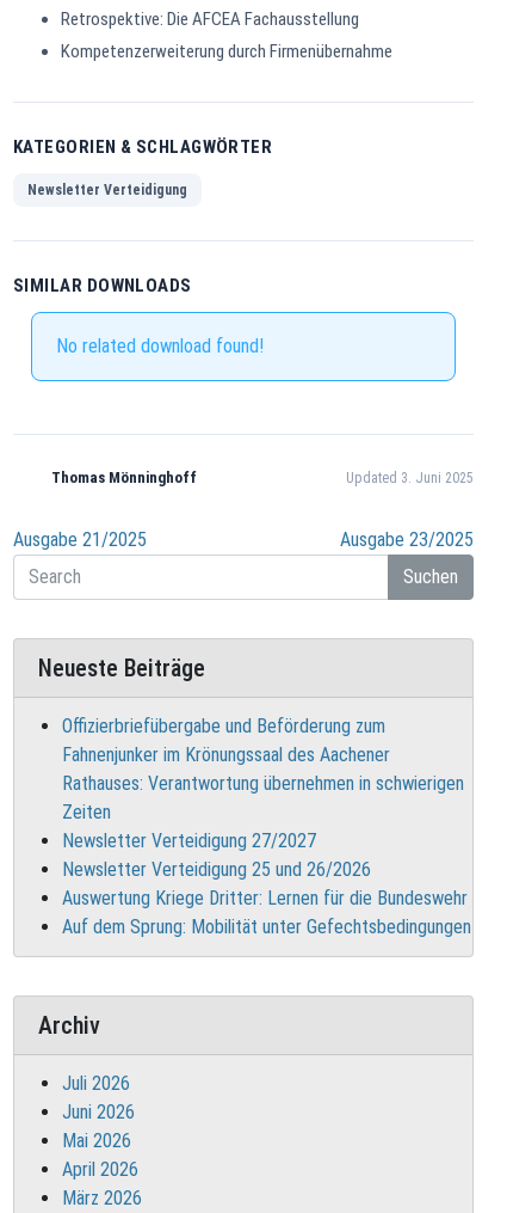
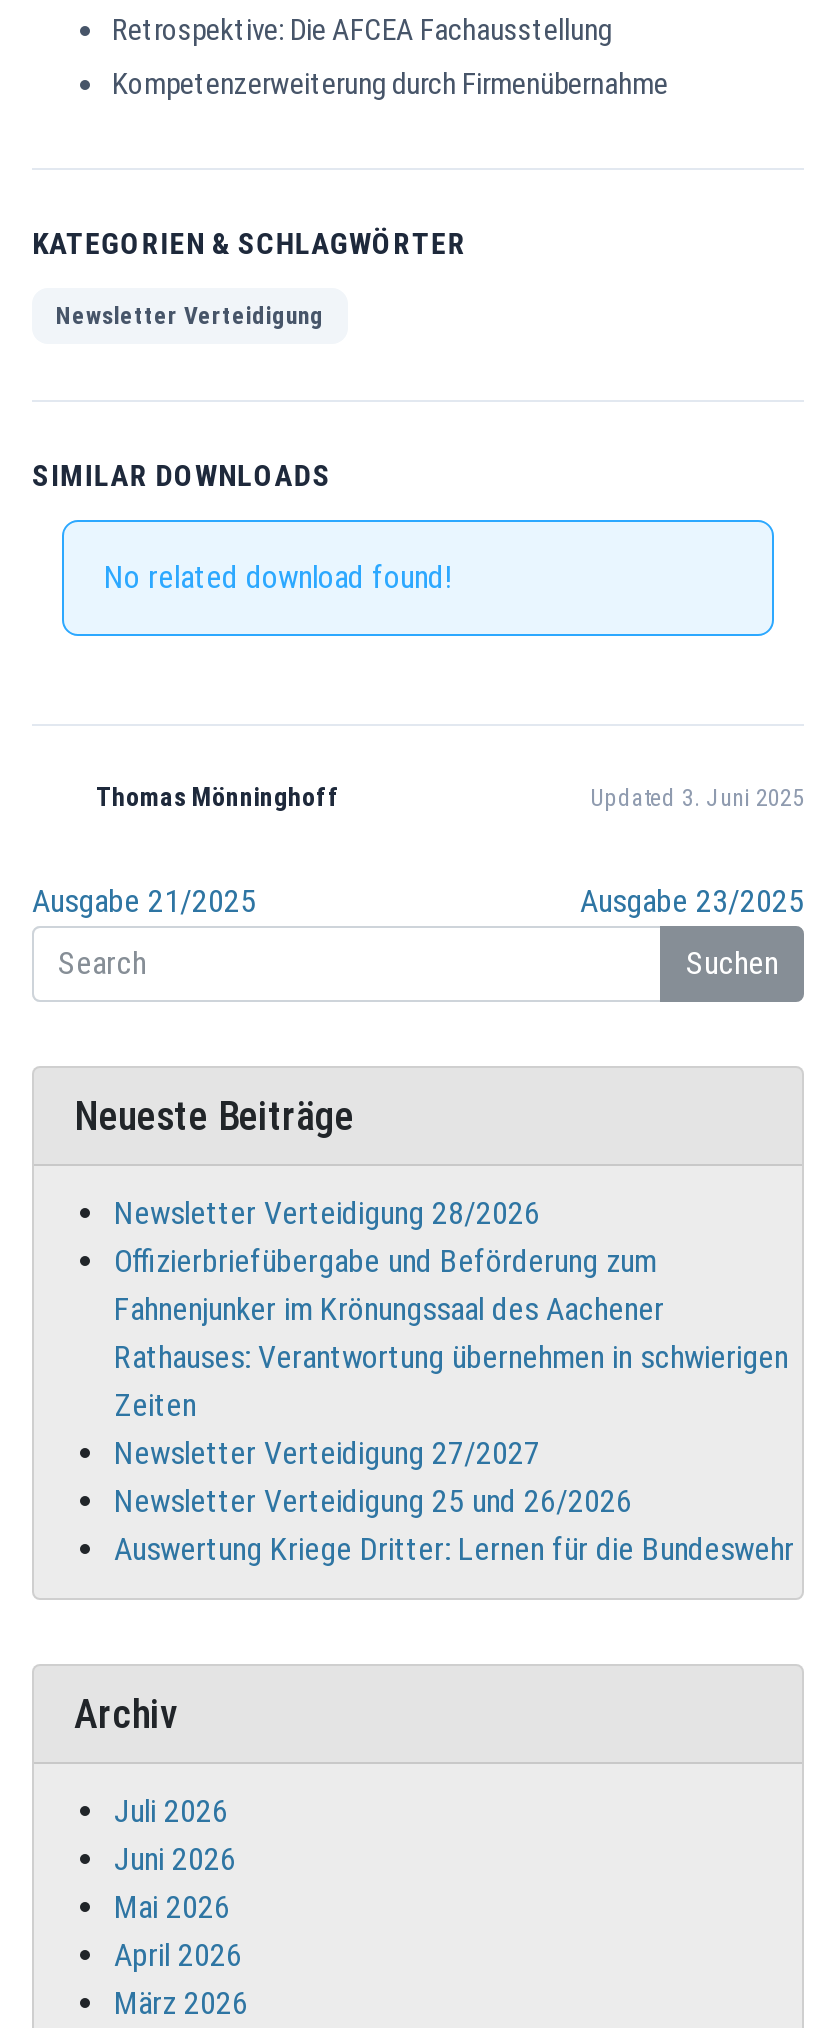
none -> [114,1194,540,1232] Newsletter Verteidigung 28/2026
moved [62,714,468,909] -> [114,1242,794,1568]: Offizierbriefübergabe und Beförderung zum | Fahnenjunker im Krönungssaal des Aachener | Rathauses: Verantwortung übernehmen in schwierigen | Zeiten | Newsletter Verteidigung 27/2027 | Newsletter Verteidigung 25 und 26/2026 | Auswertung Kriege Dritter: Lernen für die Bundeswehr
[62,915,471,938] Auf dem Sprung: Mobilität unter Gefechtsbedingungen -> none

